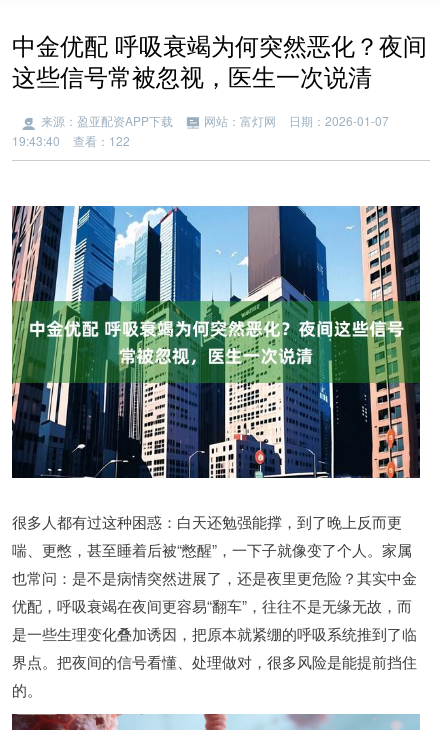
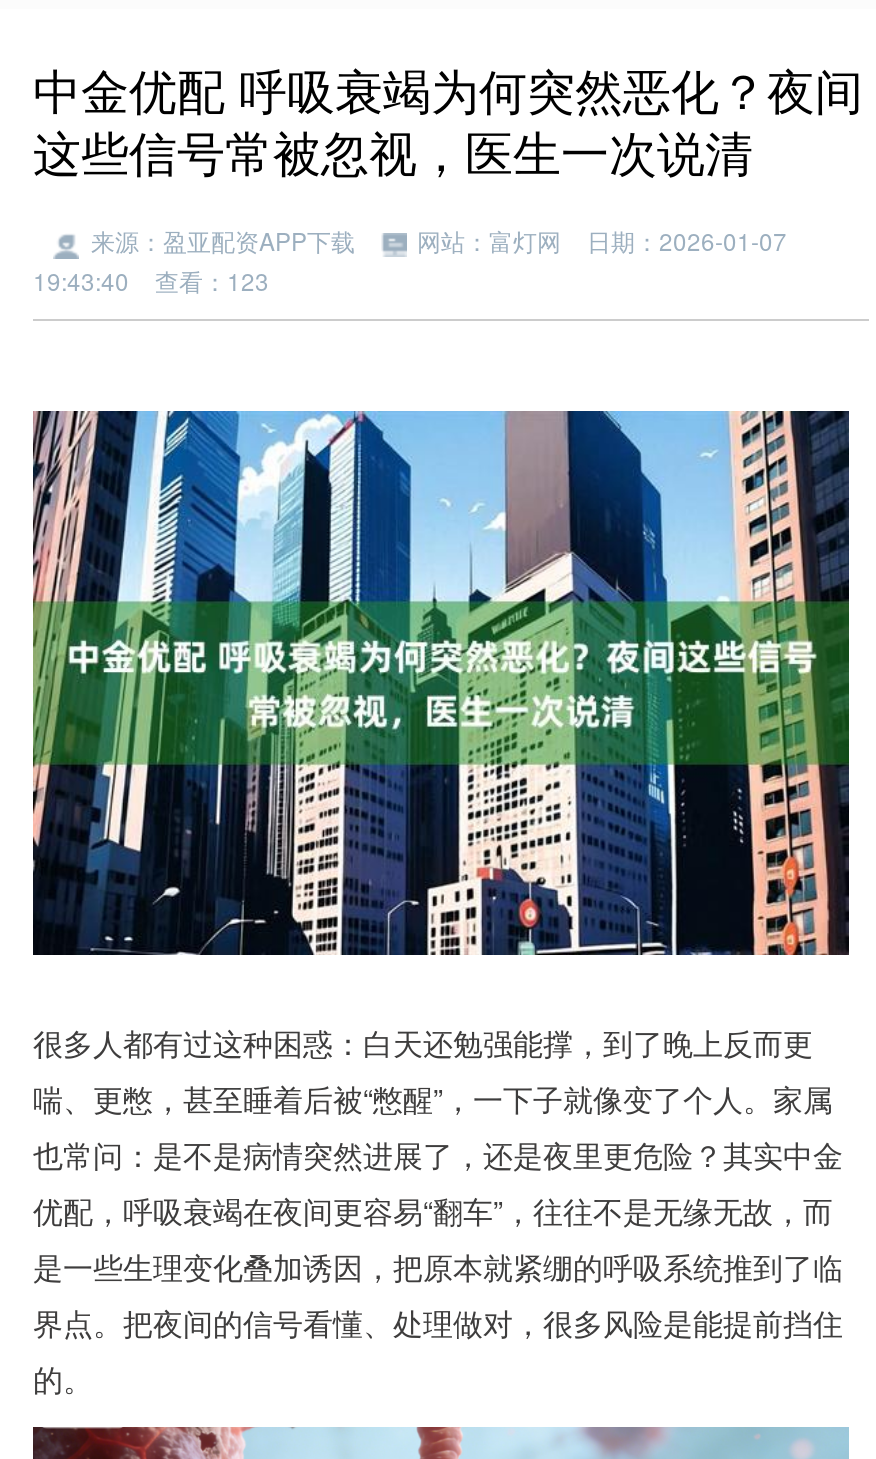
[12,132,130,149] 19:43:40 查看：122 -> [33,263,269,297] 19:43:40 查看：123

